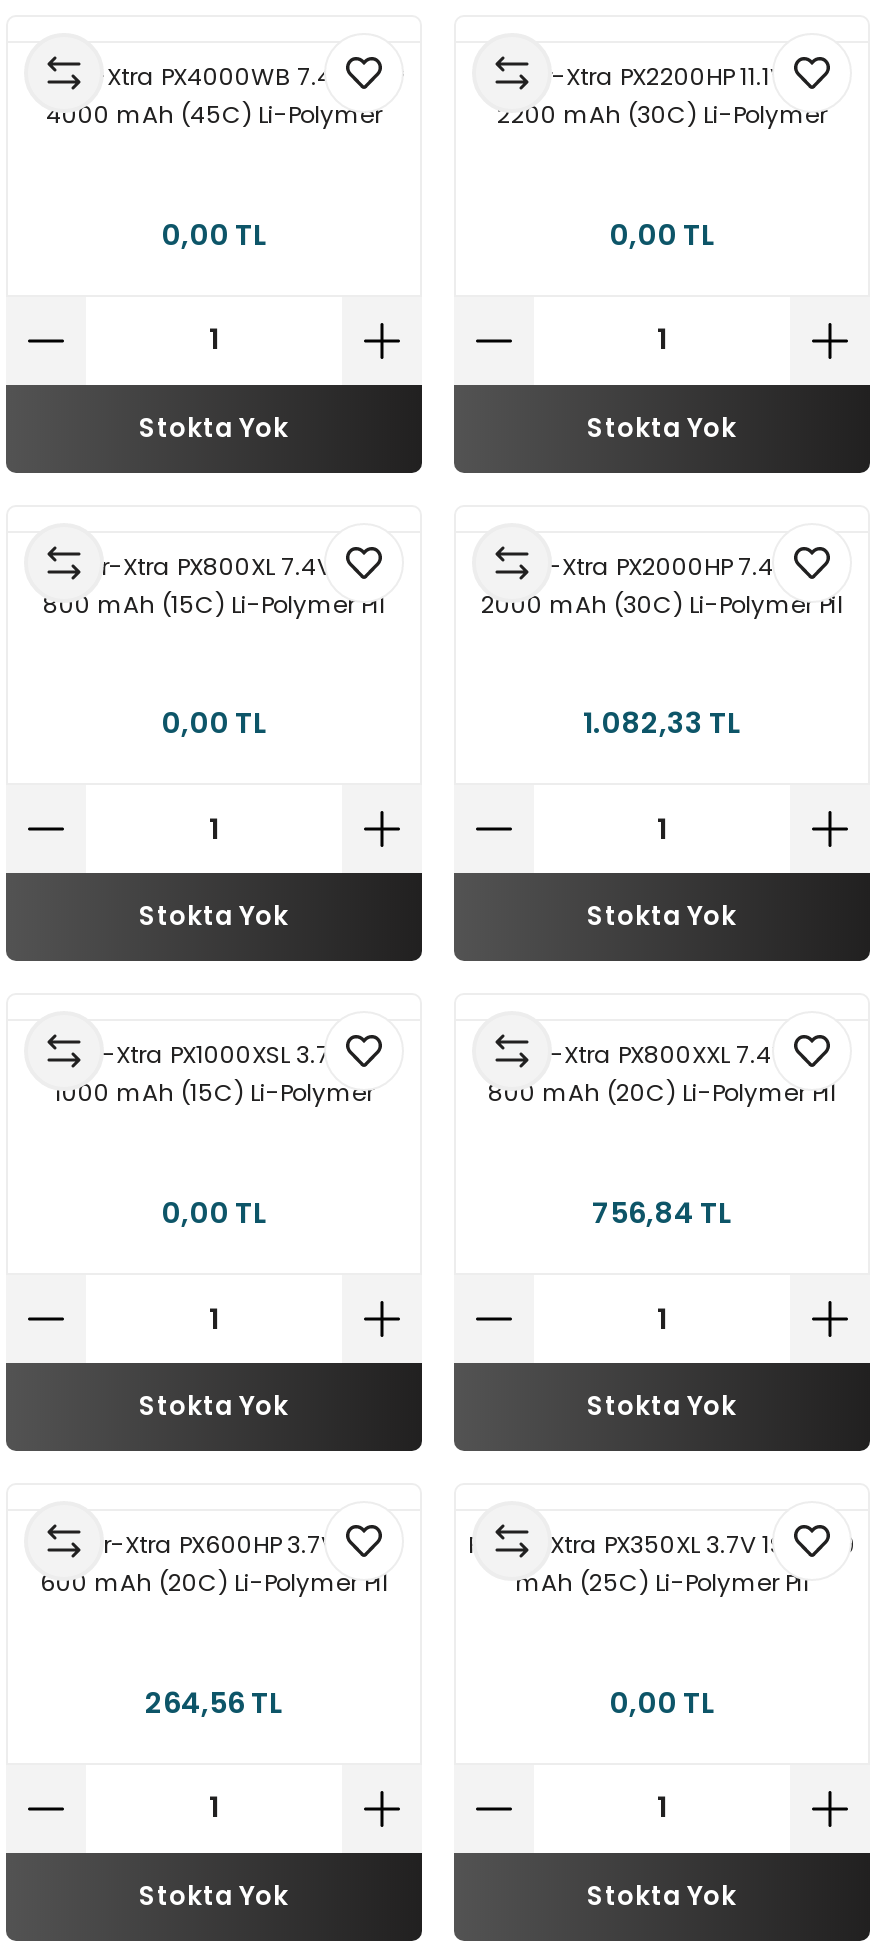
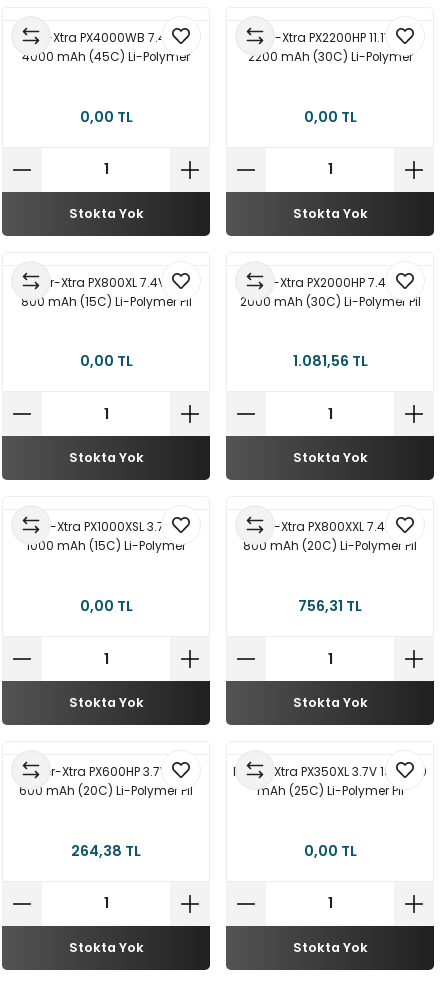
[583,704,741,744] 1.082,33 TL -> [292,351,367,371] 1.081,56 TL
[592,1193,732,1233] 756,84 TL -> [298,596,362,616] 756,31 TL
[145,1682,283,1722] 264,56 TL -> [71,841,141,861] 264,38 TL

